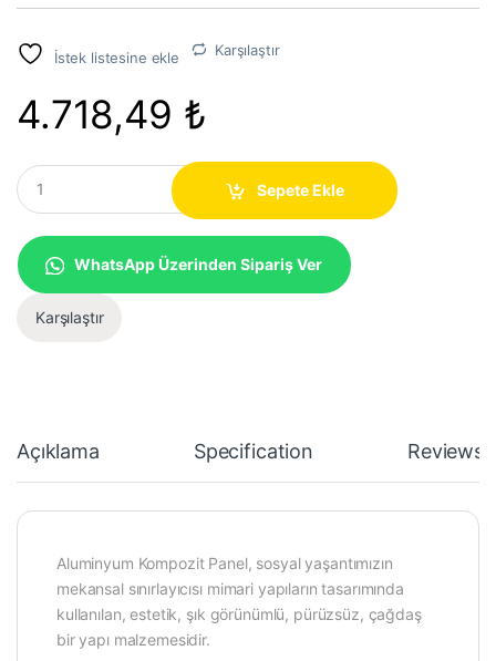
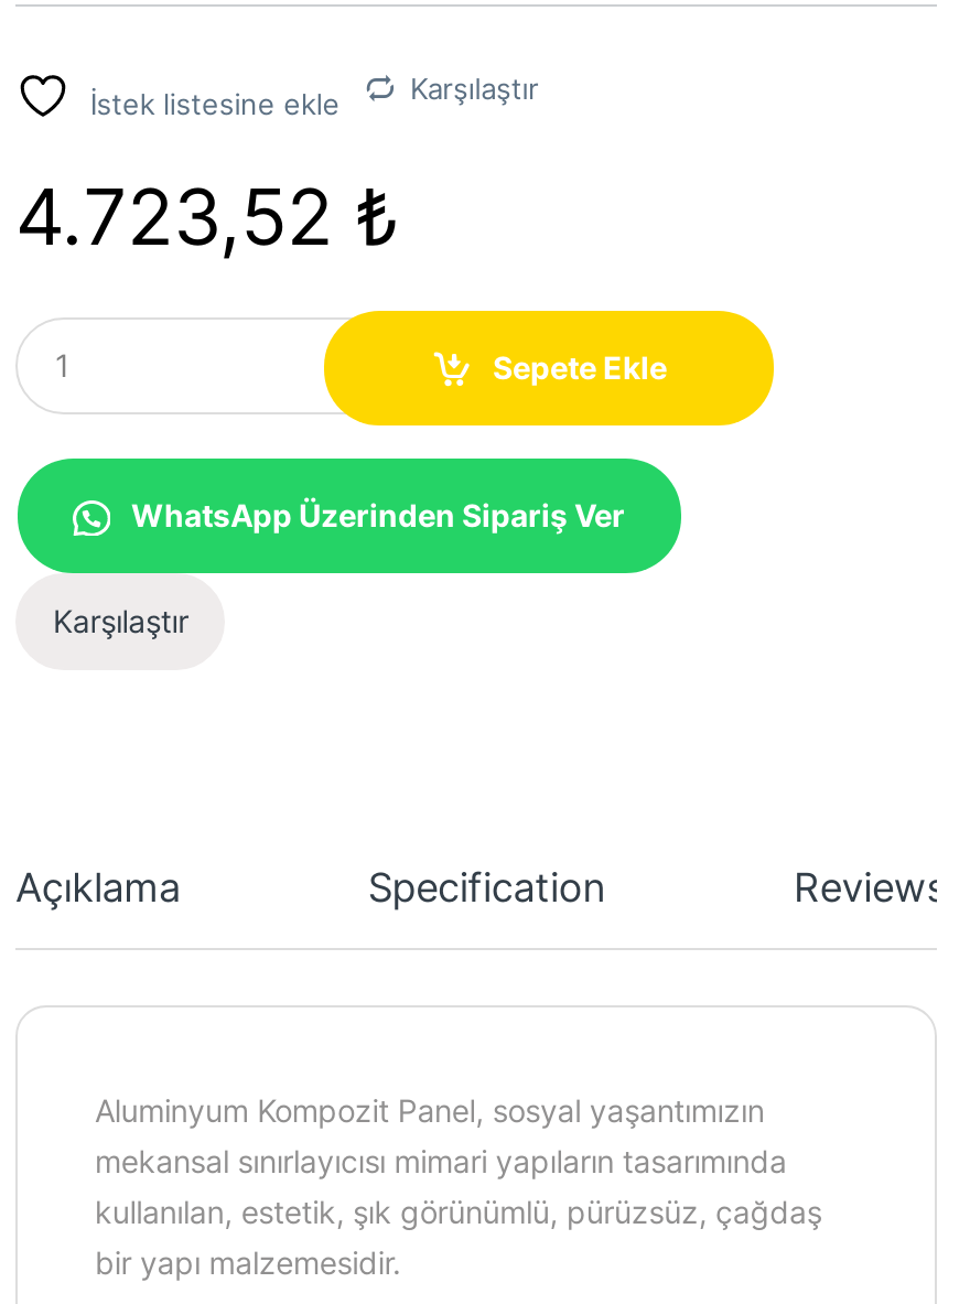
[17,91,207,137] 4.718,49 ₺ -> [15,170,400,262] 4.723,52 ₺

